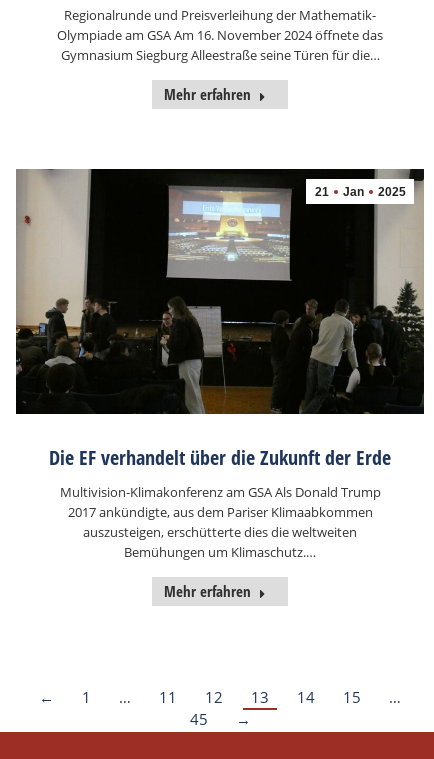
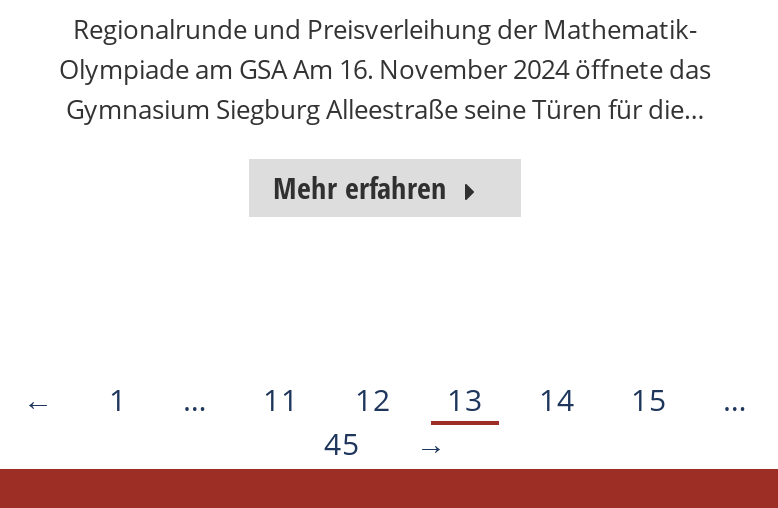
[15,168,425,415] [image] | 21 | Jan | 2025 -> none
[49,443,391,600] Die EF verhandelt über die Zukunft der Erde | Multivision-Klimakonferenz am GSA Als Donald Trump | 2017 ankündigte, aus dem Pariser Klimaabkommen | auszusteigen, erschütterte dies die weltweiten | Bemühungen um Klimaschutz.… | Mehr erfahren -> none

